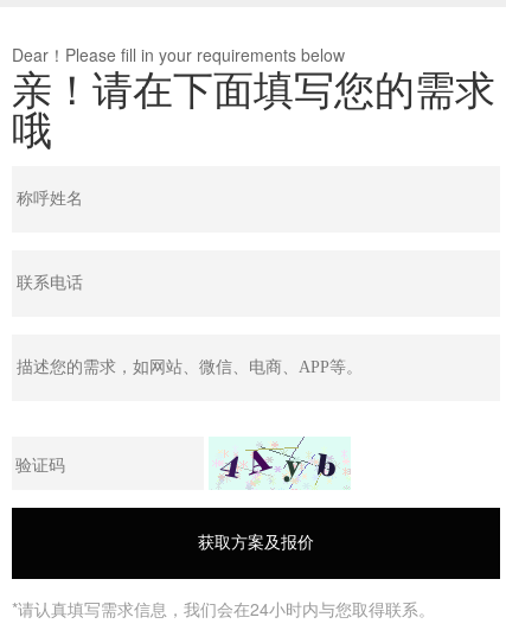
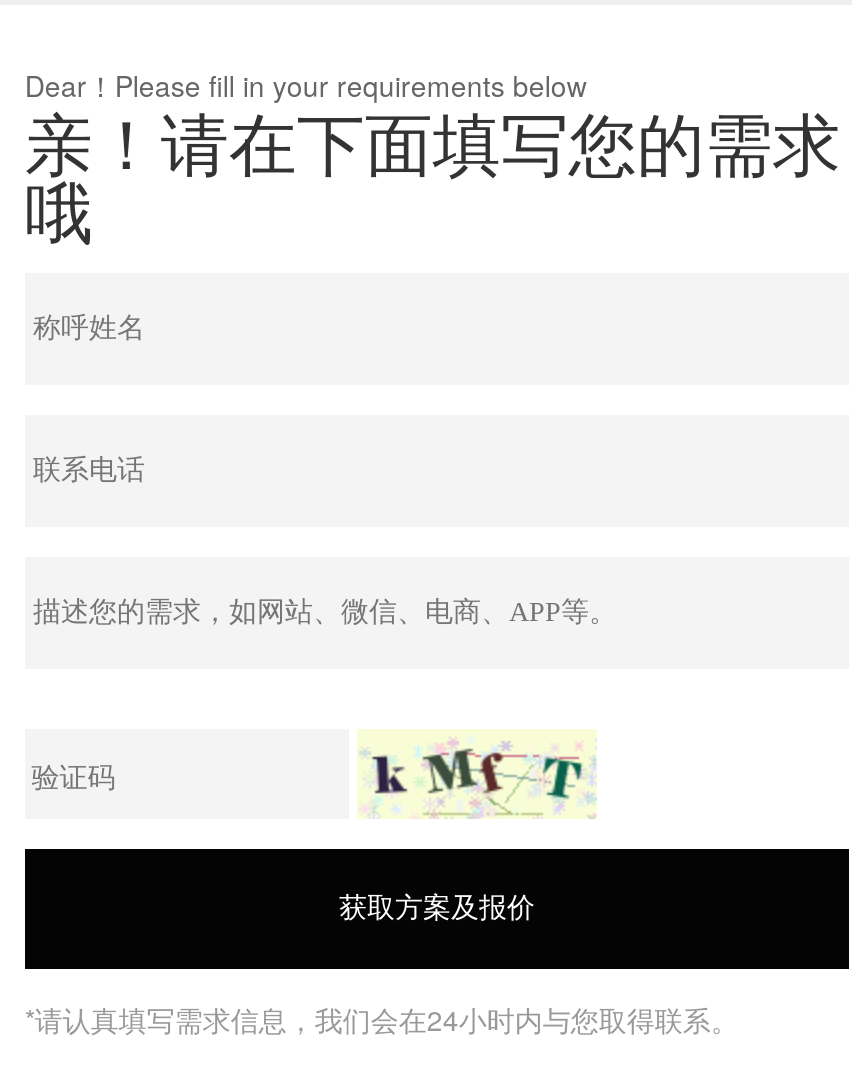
[212,437,346,489] [image] -> [361,733,593,817] [image]

